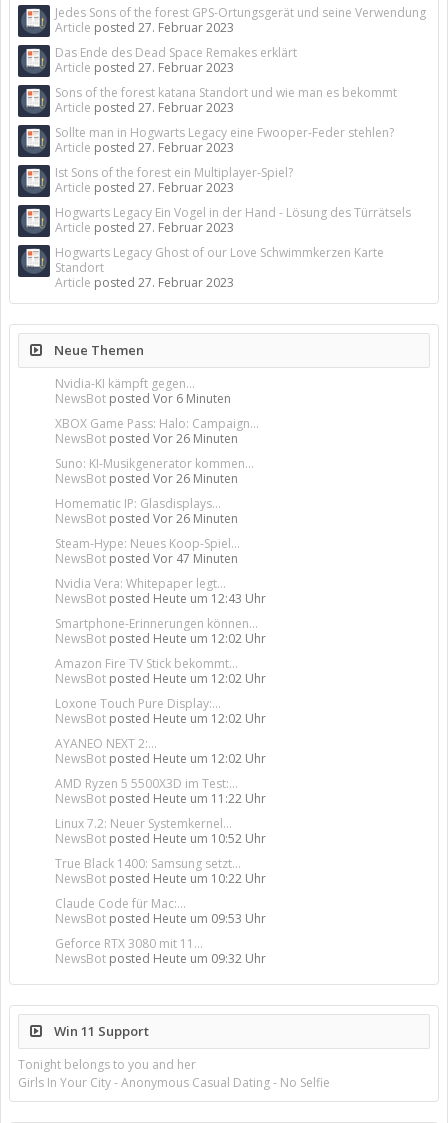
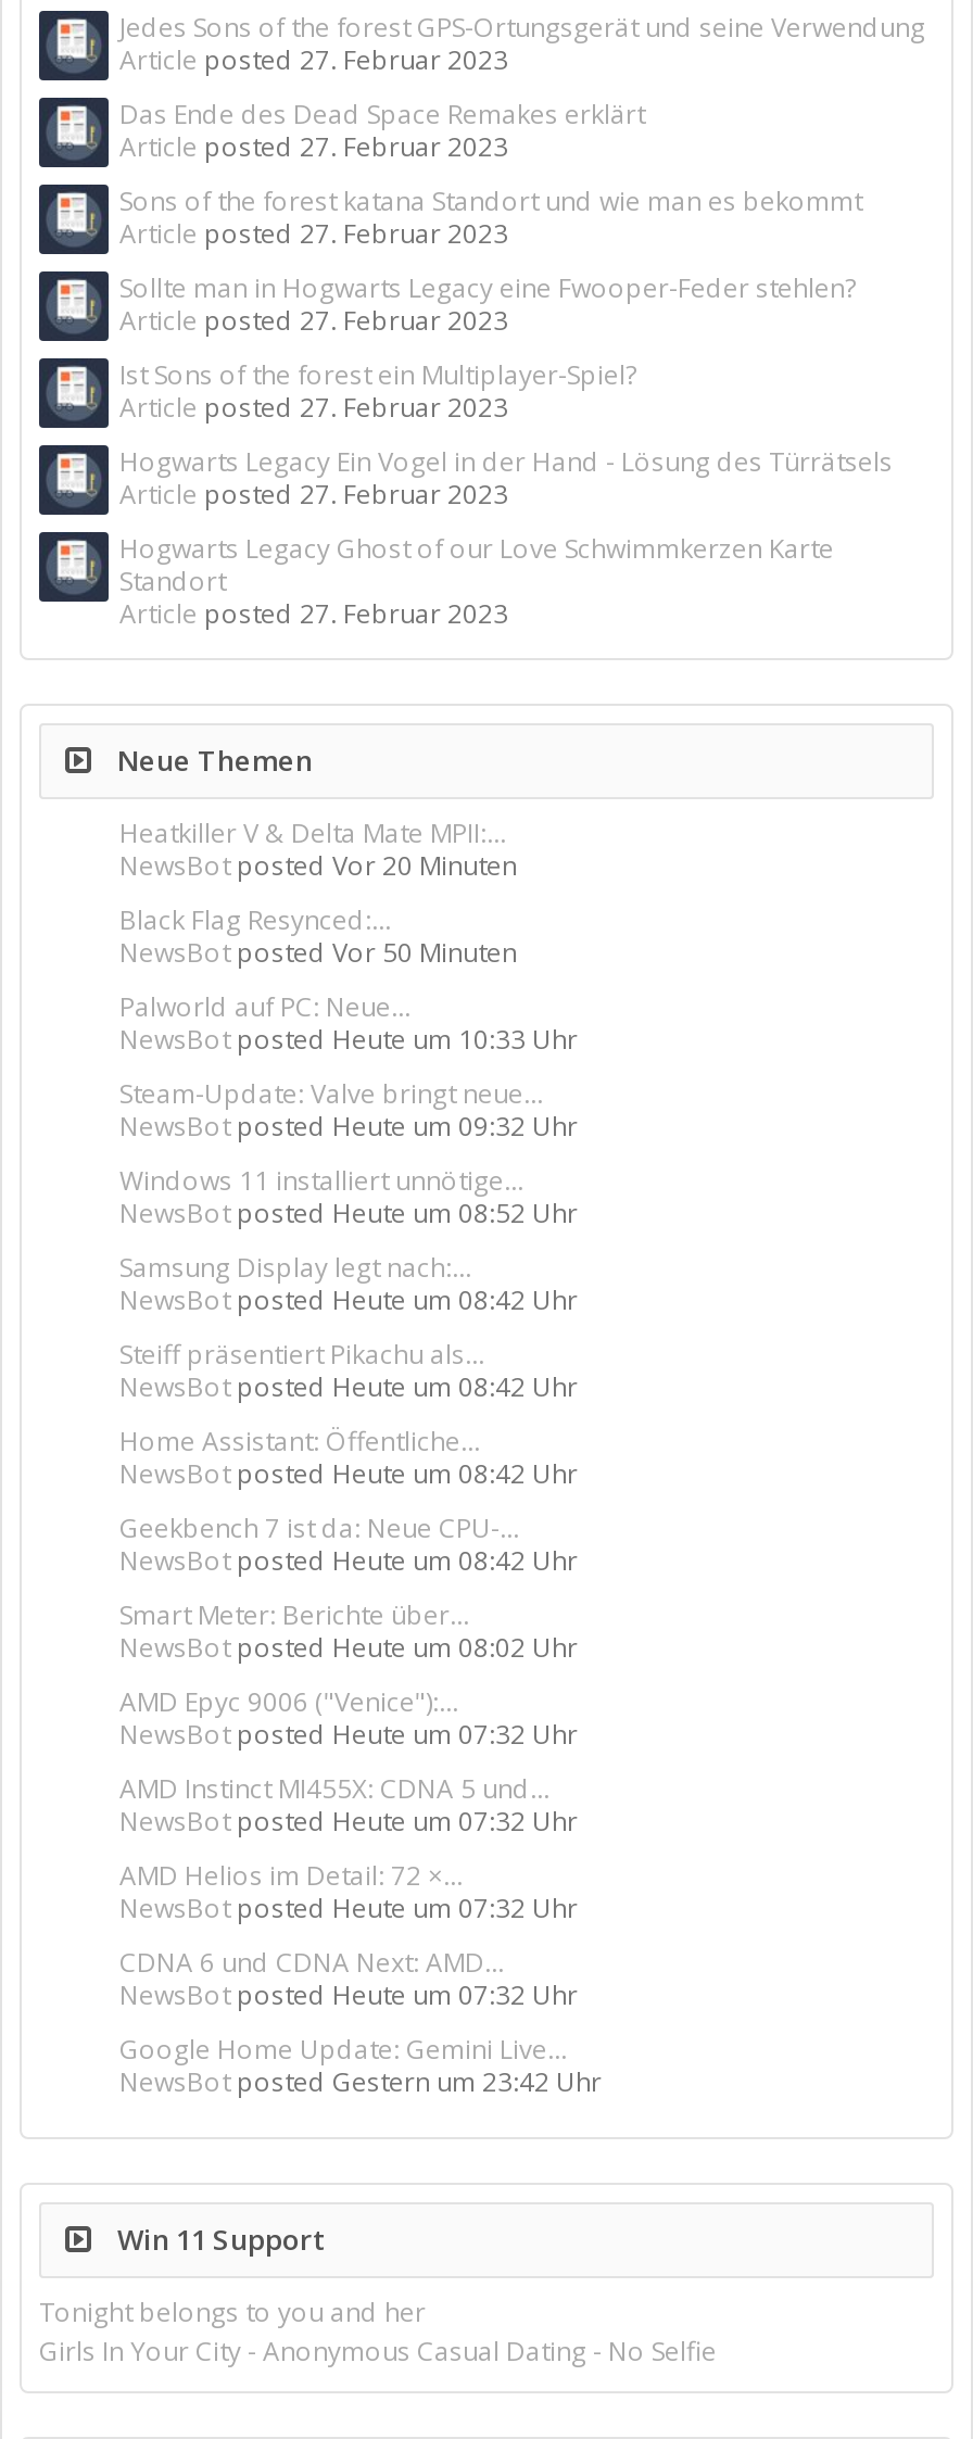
[55,375,266,952] Nvidia-KI kämpft gegen... | NewsBot posted Vor 6 Minuten | XBOX Game Pass: Halo: Campaign... | NewsBot posted Vor 26 Minuten | Suno: KI-Musikgenerator kommen... | NewsBot posted Vor 26 Minuten | Homematic IP: Glasdisplays... | NewsBot posted Vor 26 Minuten | Steam-Hype: Neues Koop-Spiel... | NewsBot posted Vor 47 Minuten | Nvidia Vera: Whitepaper legt... | NewsBot posted Heute um 12:43 Uhr | Smartphone-Erinnerungen können... | NewsBot posted Heute um 12:02 Uhr | Amazon Fire TV Stick bekommt... | NewsBot posted Heute um 12:02 Uhr | Loxone Touch Pure Display:... | NewsBot posted Heute um 12:02 Uhr | AYANEO NEXT 2:... | NewsBot posted Heute um 12:02 Uhr | AMD Ryzen 5 5500X3D im Test:... | NewsBot posted Heute um 11:22 Uhr | Linux 7.2: Neuer Systemkernel... | NewsBot posted Heute um 10:52 Uhr | True Black 1400: Samsung setzt... | NewsBot posted Heute um 10:22 Uhr | Claude Code für Mac:... | NewsBot posted Heute um 09:53 Uhr | Geforce RTX 3080 mit 11... -> [119,814,578,1112] Heatkiller V & Delta Mate MPII:... | NewsBot posted Vor 20 Minuten | Black Flag Resynced:... | NewsBotposted Vor 50 Minuten | Palworld auf PC: Neue... | NewsBot posted Heute um 10:33 Uhr | Steam-Update: Valve bringt neue...
moved [55,950,266,967] -> [119,1108,578,1145]: NewsBot posted Heute um 09:32 Uhr
none -> [119,1162,602,2100] Windows 11 installiert unnötige... | NewsBot posted Heute um 08:52 Uhr | Samsung Display legt nach:... | NewsBot posted Heute um 08:42 Uhr | Steiff präsentiert Pikachu als... | NewsBot posted Heute um 08:42 Uhr | Home Assistant: Öffentliche... | NewsBot posted Heute um 08:42 Uhr | Geekbench 7 ist da: Neue CPU-... | NewsBot posted Heute um 08:42 Uhr | Smart Meter: Berichte über... | NewsBot posted Heute um 08:02 Uhr | AMD Epyc 9006 ("Venice"):... | NewsBot posted Heute um 07:32 Uhr | AMD Instinct MI455X: CDNA 5 und... | NewsBot posted Heute um 07:32 Uhr | AMD Helios im Detail: 72 ×... | NewsBot posted Heute um 07:32 Uhr | CDNA 6 und CDNA Next: AMD... | NewsBot posted Heute um 07:32 Uhr | Google Home Update: Gemini Live... | NewsBot posted Gestern um 23:42 Uhr

